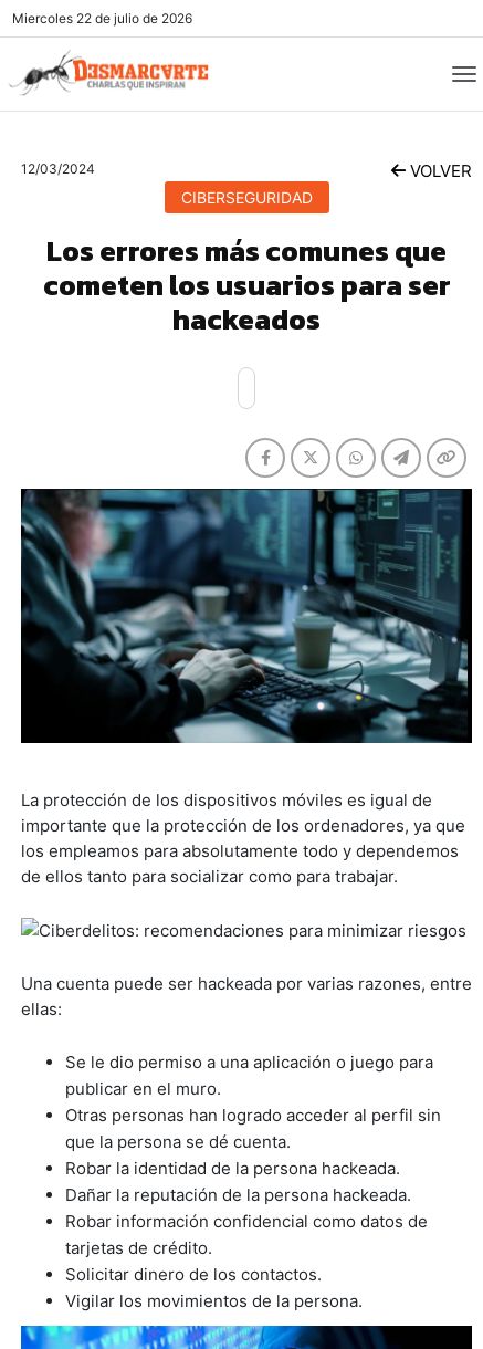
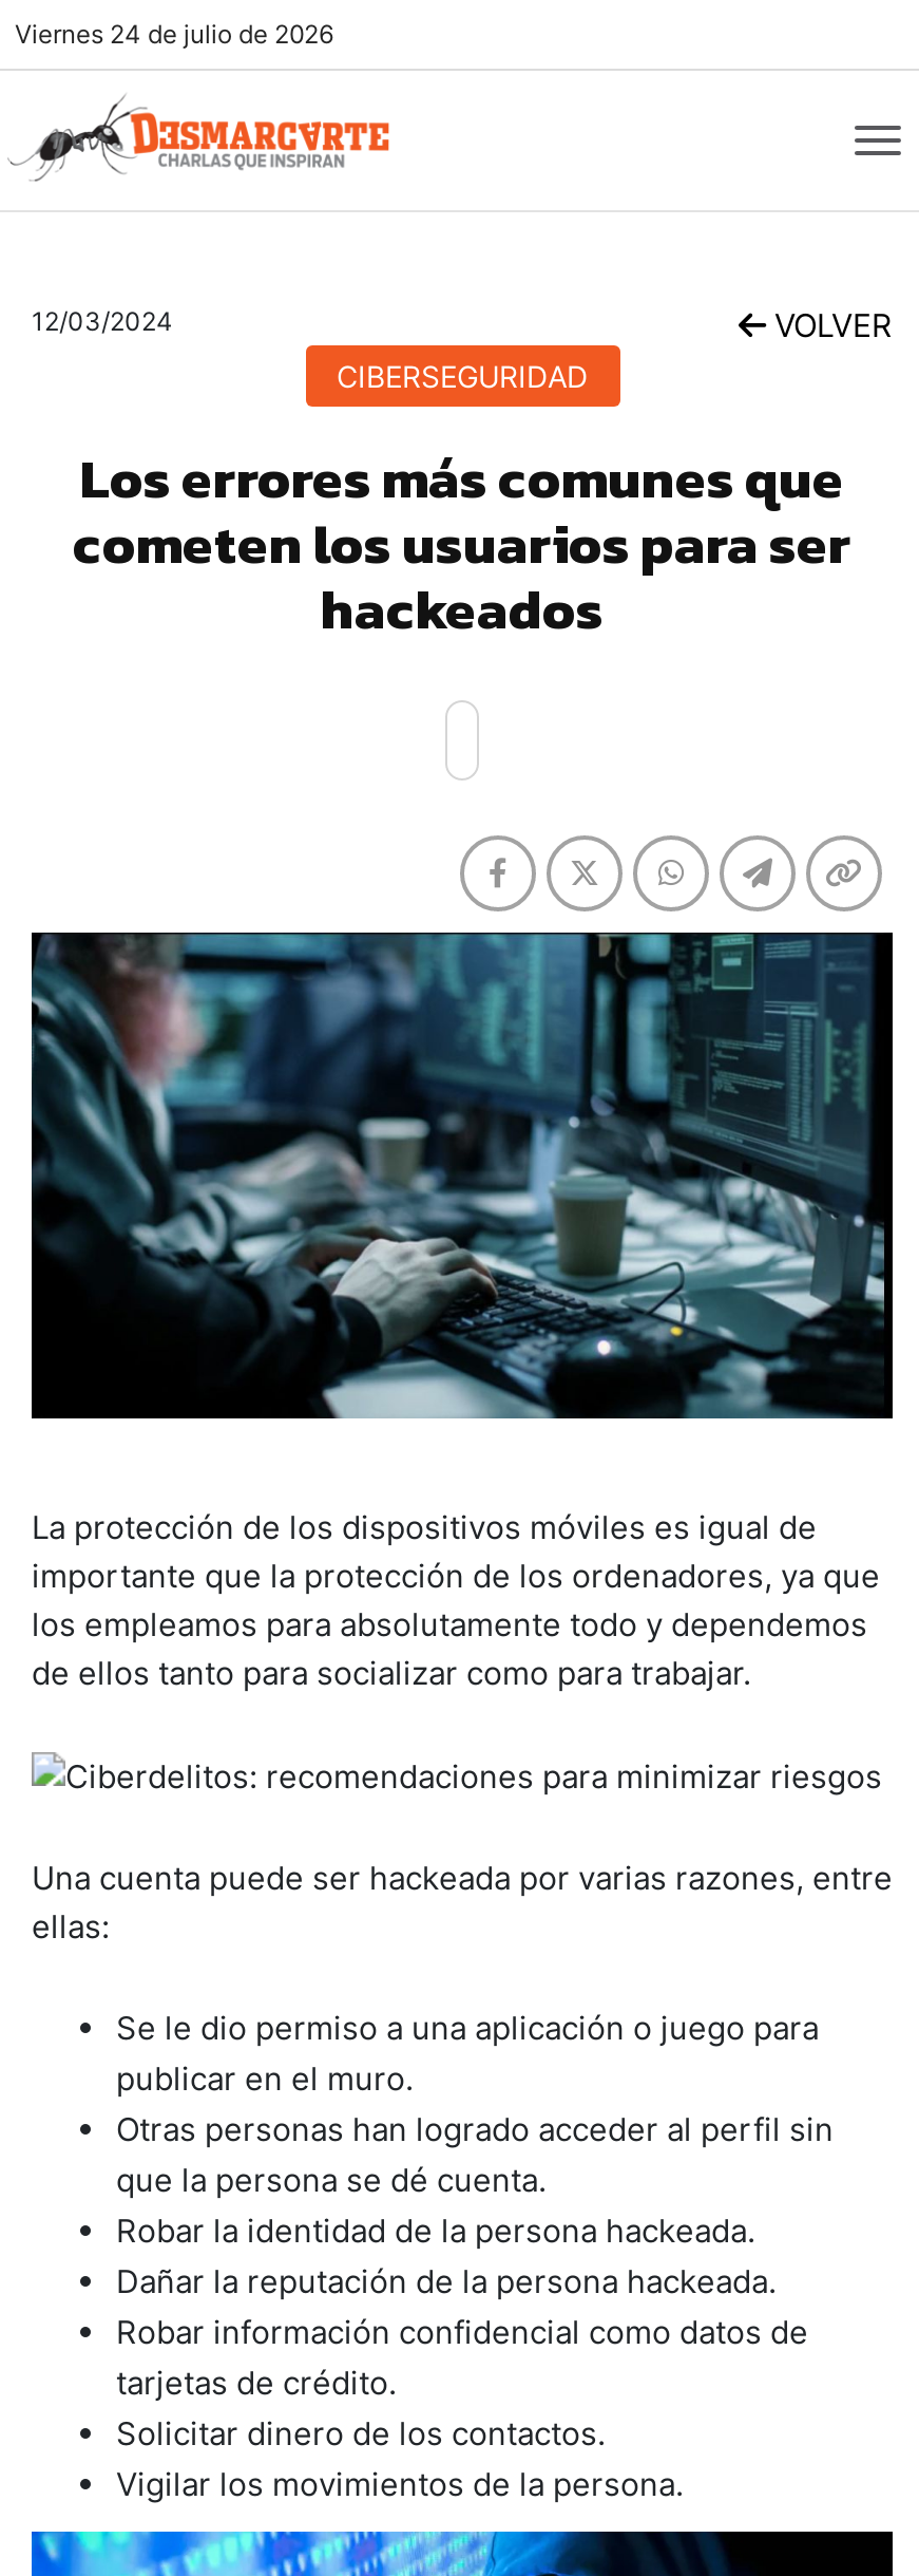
[12,10,192,27] Miercoles 22 de julio de 2026 -> [15,18,333,50] Viernes 24 de julio de 2026

